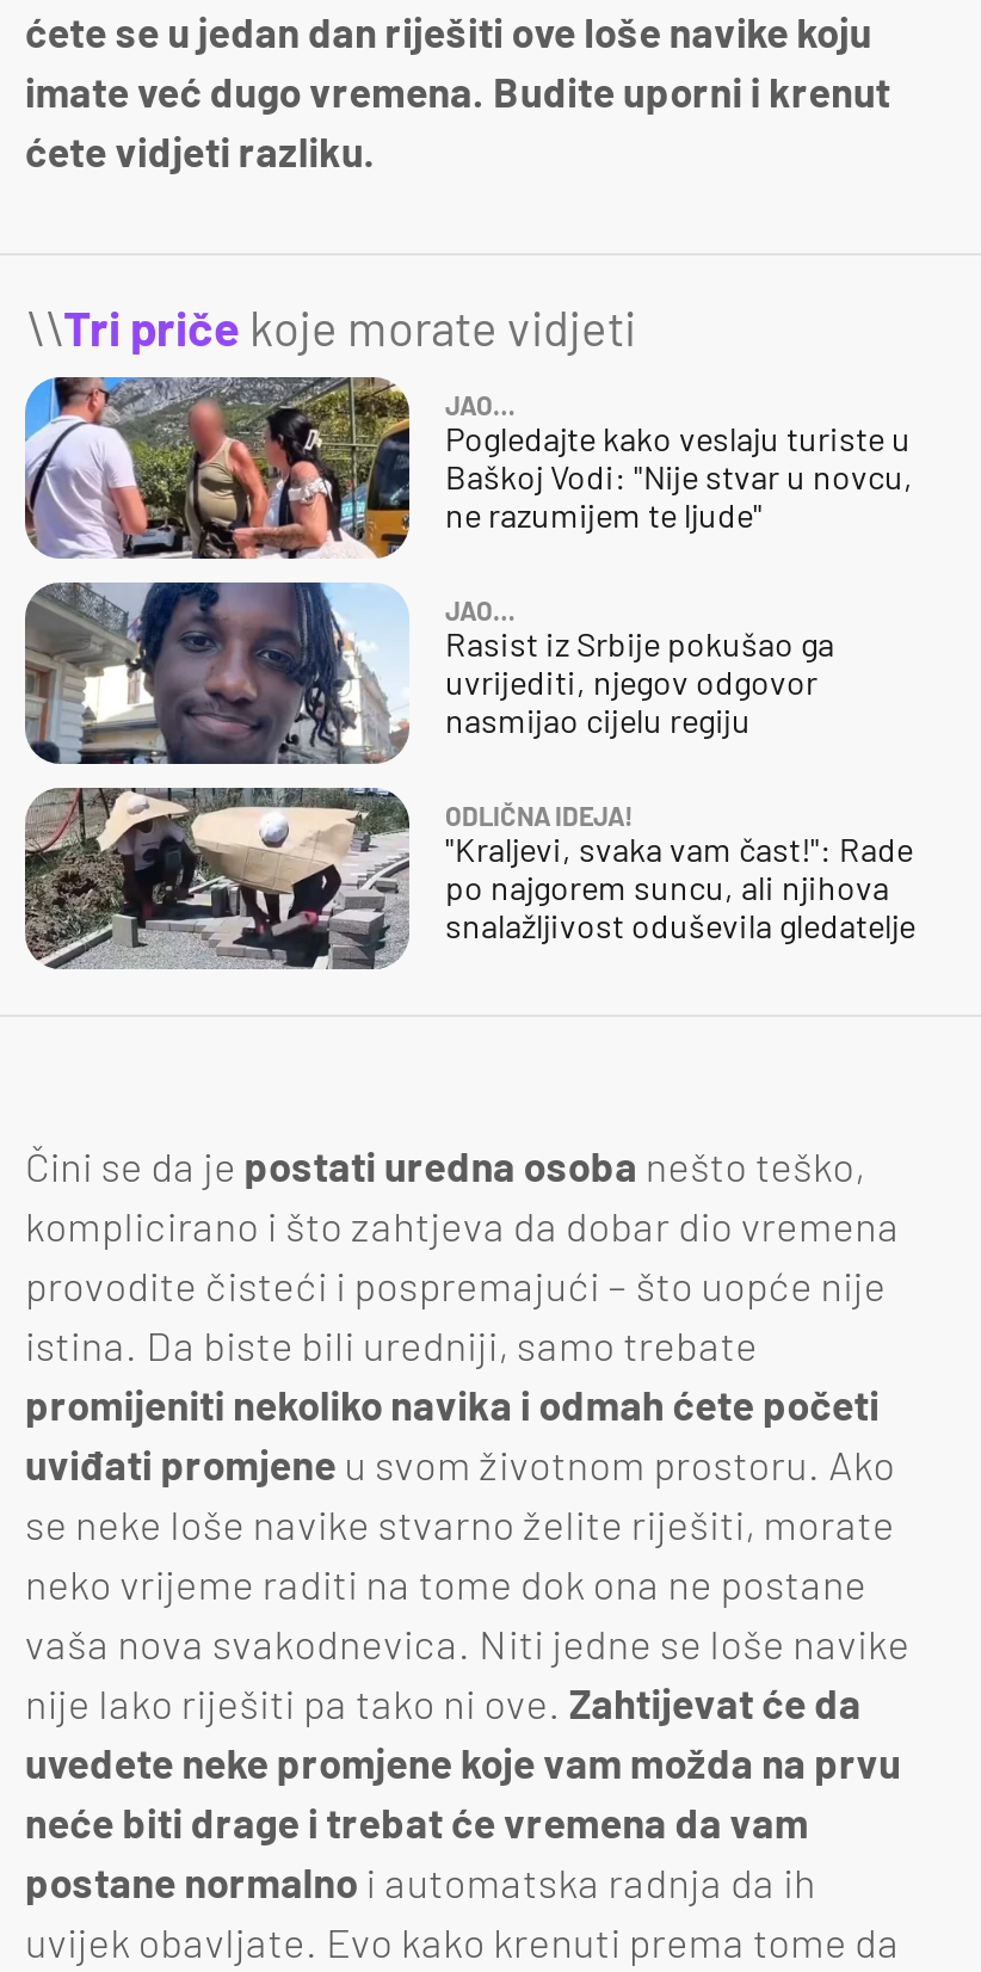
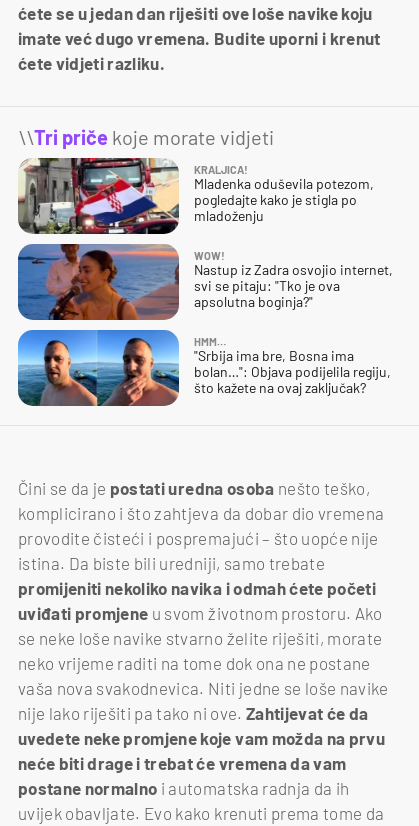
[23,375,913,561] [image] | JAO… | Pogledajte kako veslaju turiste u | Baškoj Vodi: "Nije stvar u novcu, | ne razumijem te ljude" -> [17,157,374,235] [image] | KRALJICA! | Mladenka oduševila potezom, | pogledajte kako je stigla po | mladoženju
[23,580,834,766] [image] | JAO… | Rasist iz Srbije pokušao ga | uvrijediti, njegov odgovor | nasmijao cijelu regiju -> [17,243,393,321] [image] | WOW! | Nastup iz Zadra osvojio internet, | svi se pitaju: "Tko je ova | apsolutna boginja?"
[23,785,915,969] [image] | ODLIČNA IDEJA! | "Kraljevi, svaka vam čast!": Rade | po najgorem suncu, ali njihova | snalažljivost oduševila gledatelje -> [17,329,391,407] [image] | HMM… | "Srbija ima bre, Bosna ima | bolan…": Objava podijelila regiju, | što kažete na ovaj zaključak?

